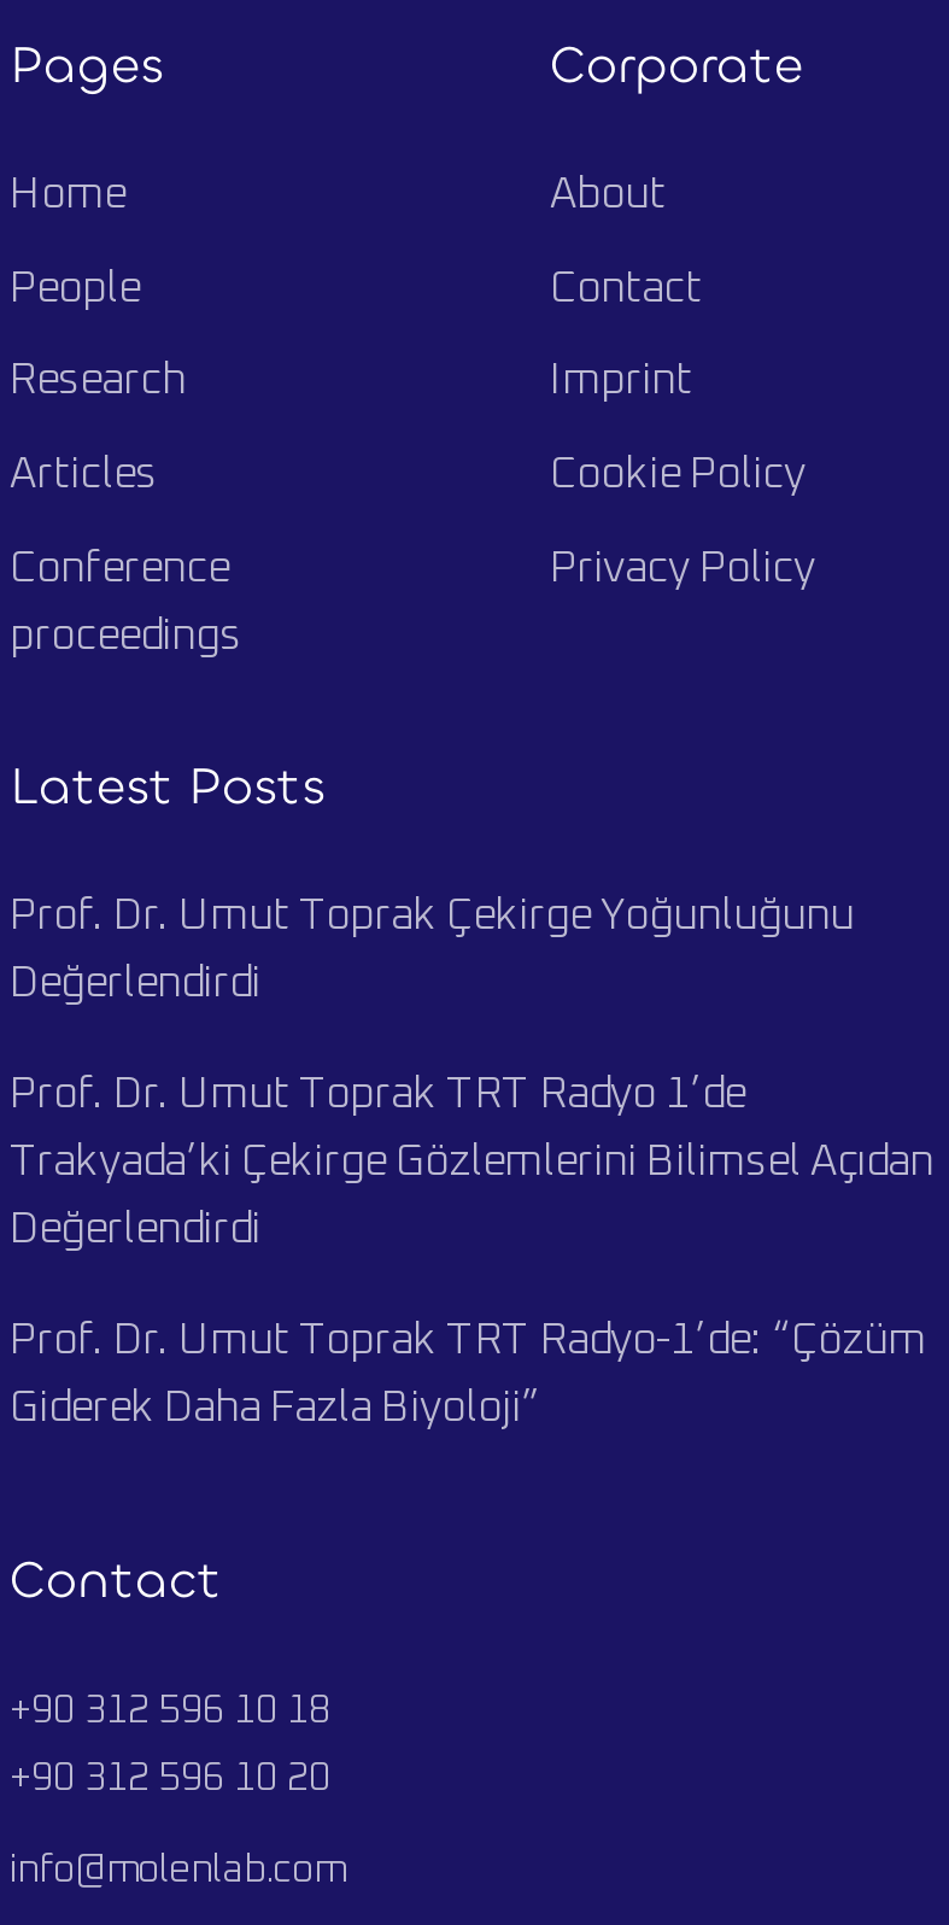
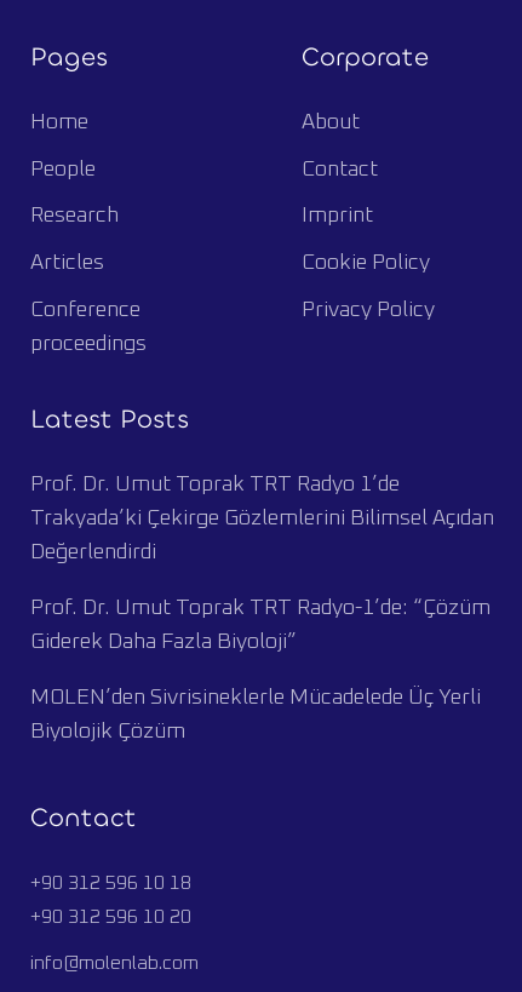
[10,895,854,1006] Prof. Dr. Umut Toprak Çekirge Yoğunluğunu | Değerlendirdi -> none
moved [10,1073,933,1430] -> [30,474,494,653]: Prof. Dr. Umut Toprak TRT Radyo 1’de | Trakyada’ki Çekirge Gözlemlerini Bilimsel Açıdan | Değerlendirdi | Prof. Dr. Umut Toprak TRT Radyo-1’de: “Çözüm | Giderek Daha Fazla Biyoloji”
none -> [30,687,481,742] MOLEN’den Sivrisineklerle Mücadelede Üç Yerli | Biyolojik Çözüm

